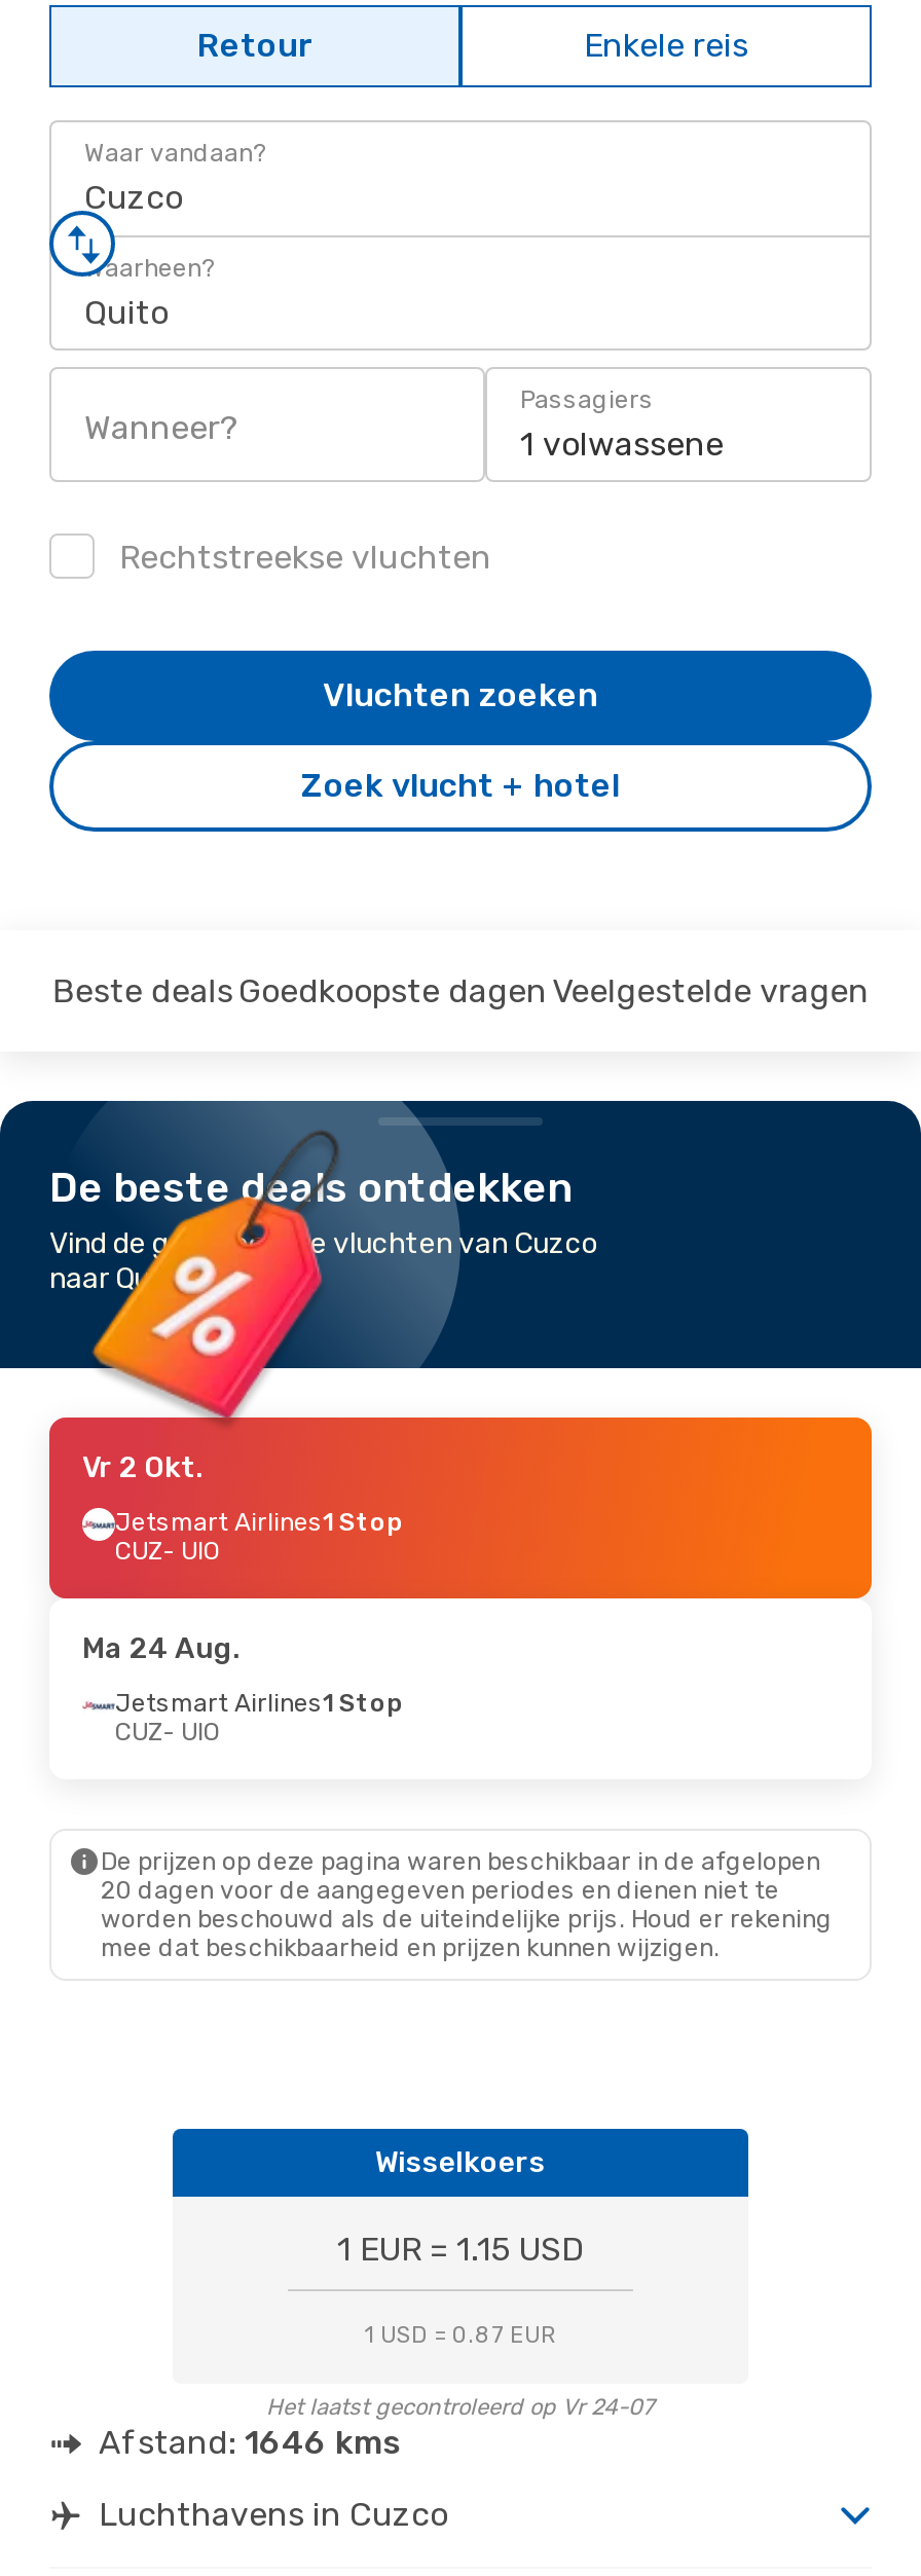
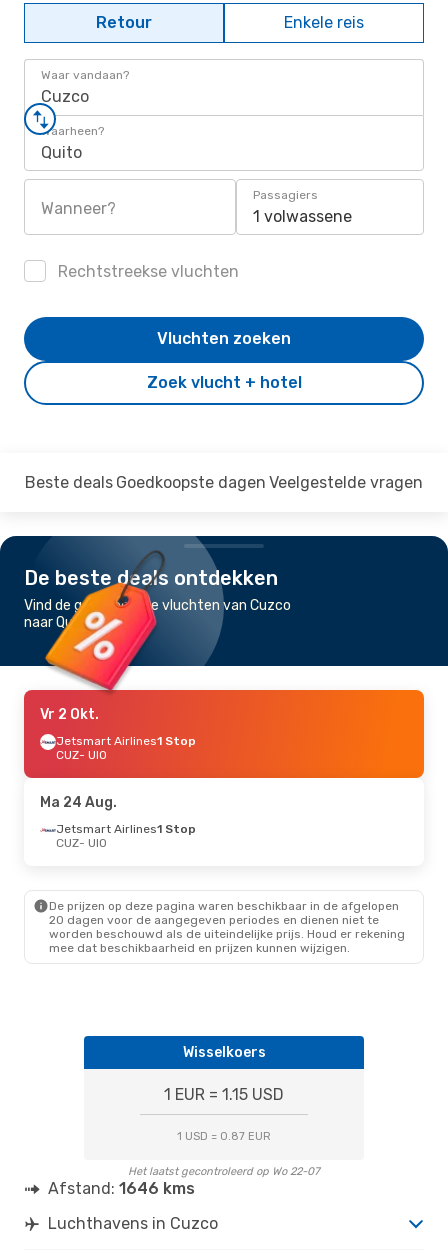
[266,2394,655,2420] Het laatst gecontroleerd op Vr 24-07 -> [128,1165,320,1178] Het laatst gecontroleerd op Wo 22-07

